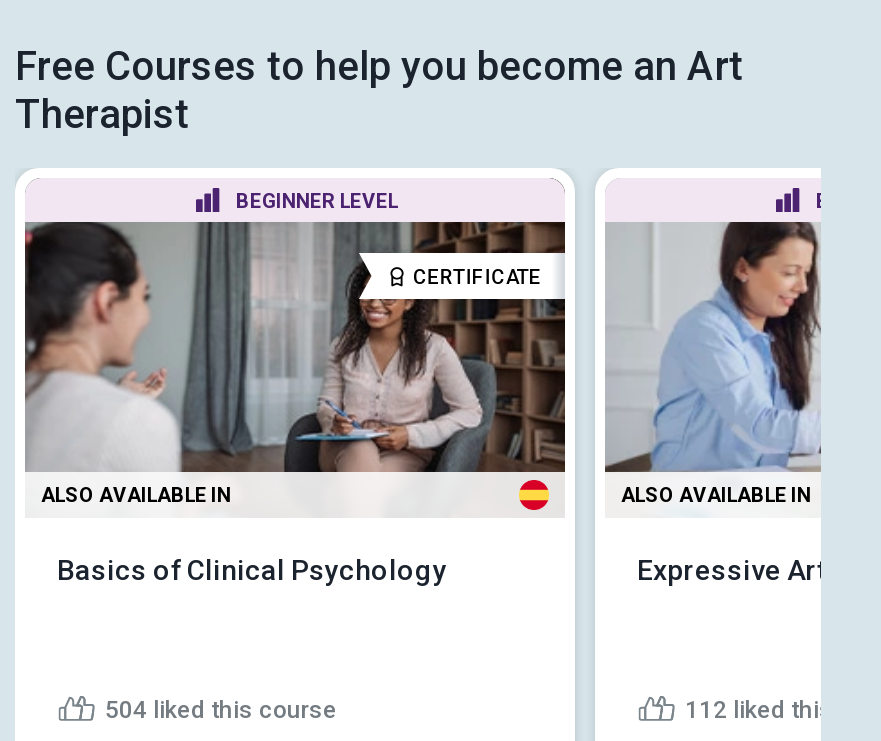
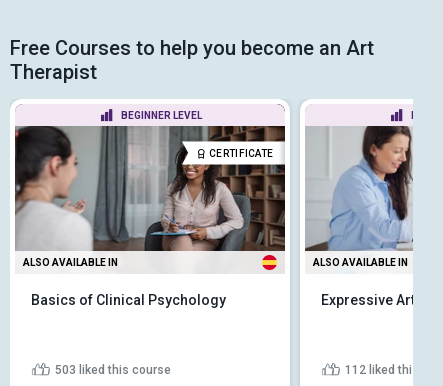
[105,696,337,724] 504 liked this course -> [55,363,171,377] 503 liked this course

